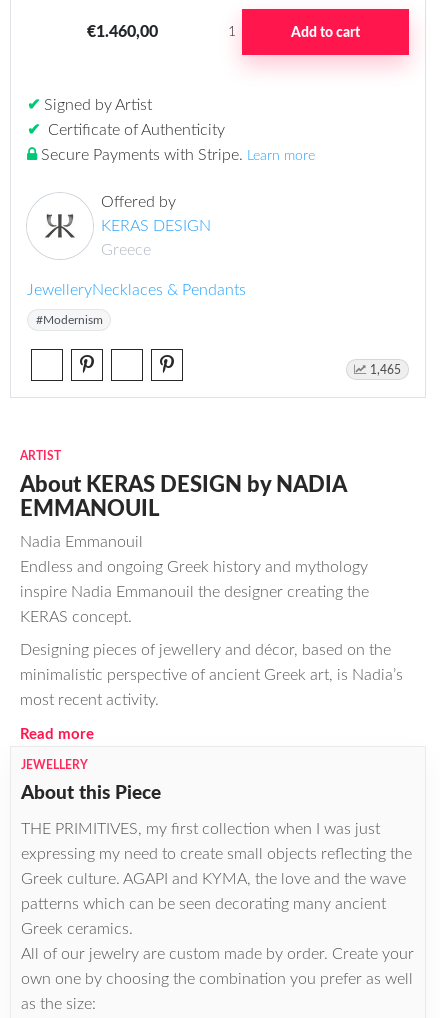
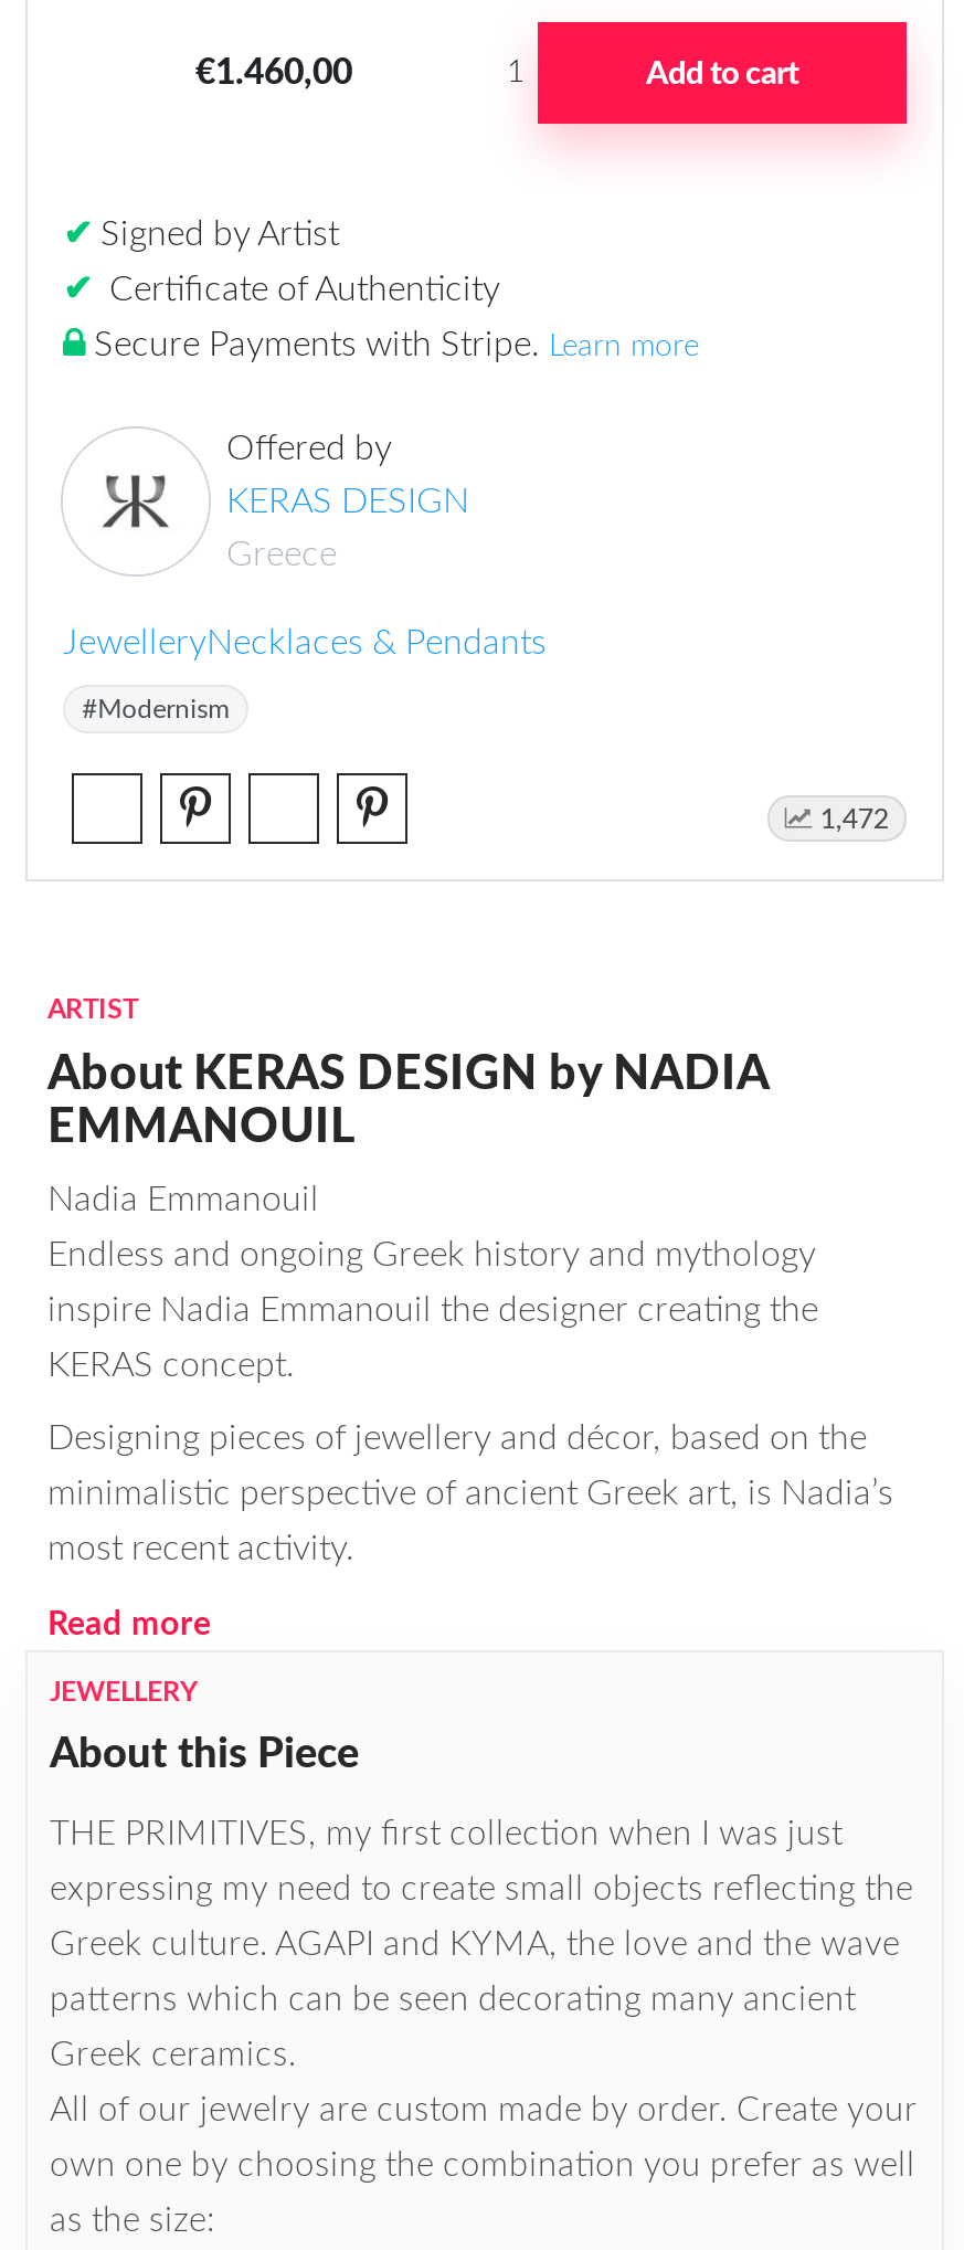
[370,364,401,376] 1,465 -> [820,806,888,832] 1,472

